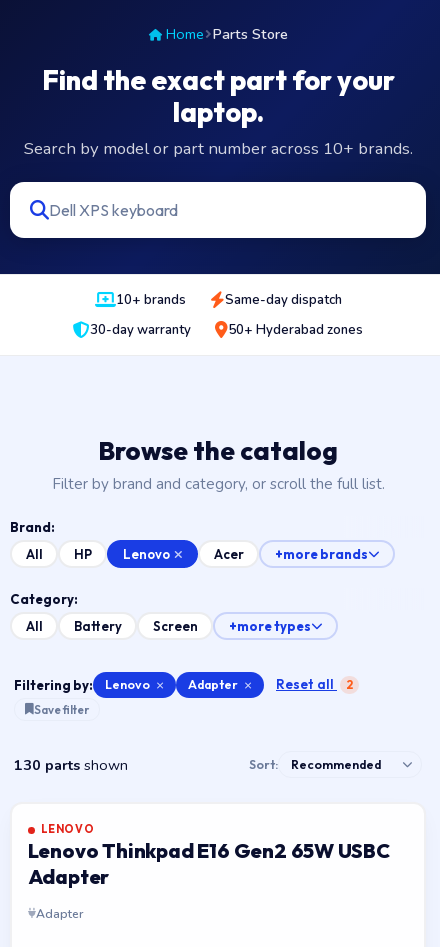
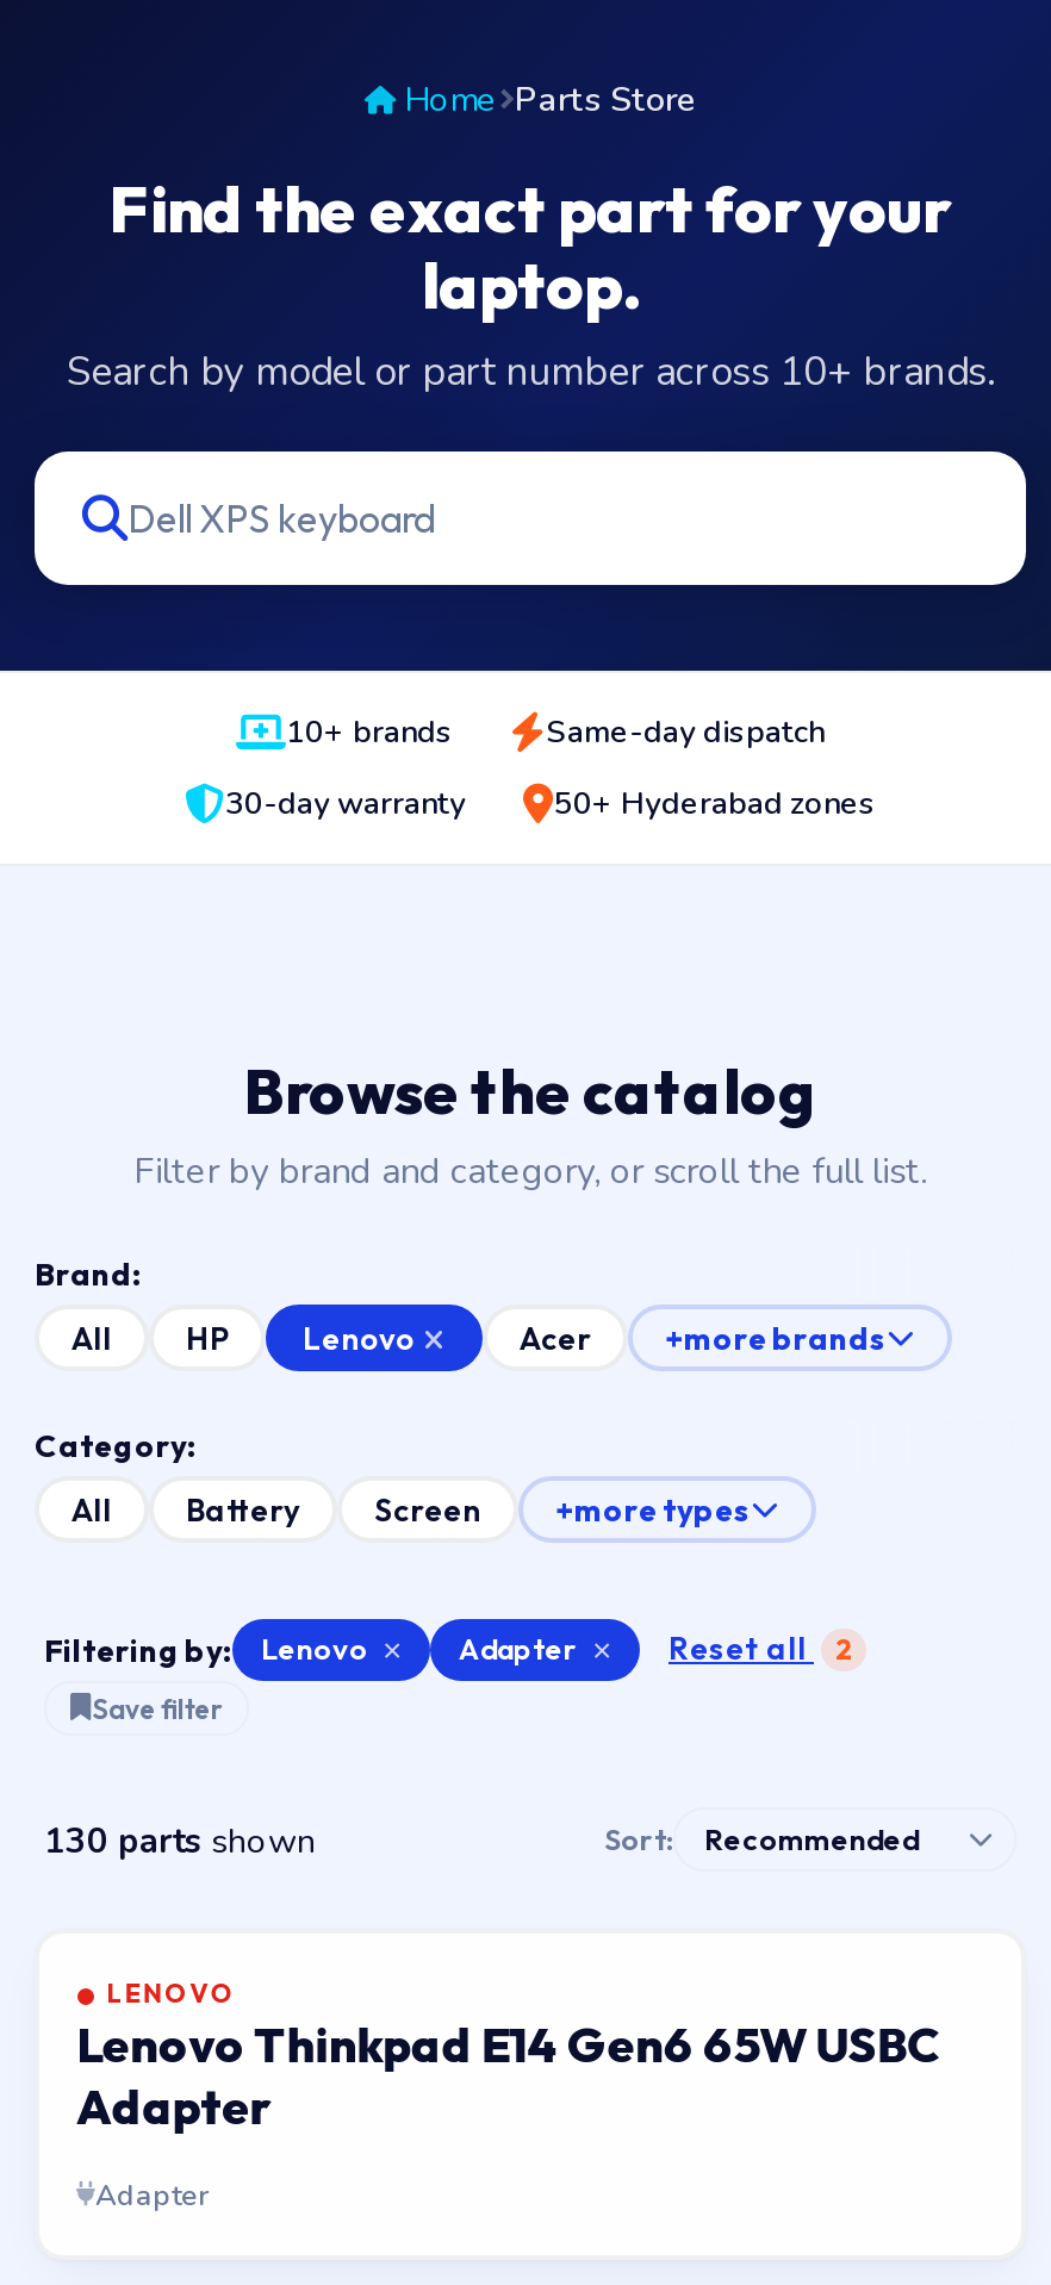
[27,838,390,863] Lenovo Thinkpad E16 Gen2 65W USBC -> [76,2014,940,2074] Lenovo Thinkpad E14 Gen6 65W USBC

